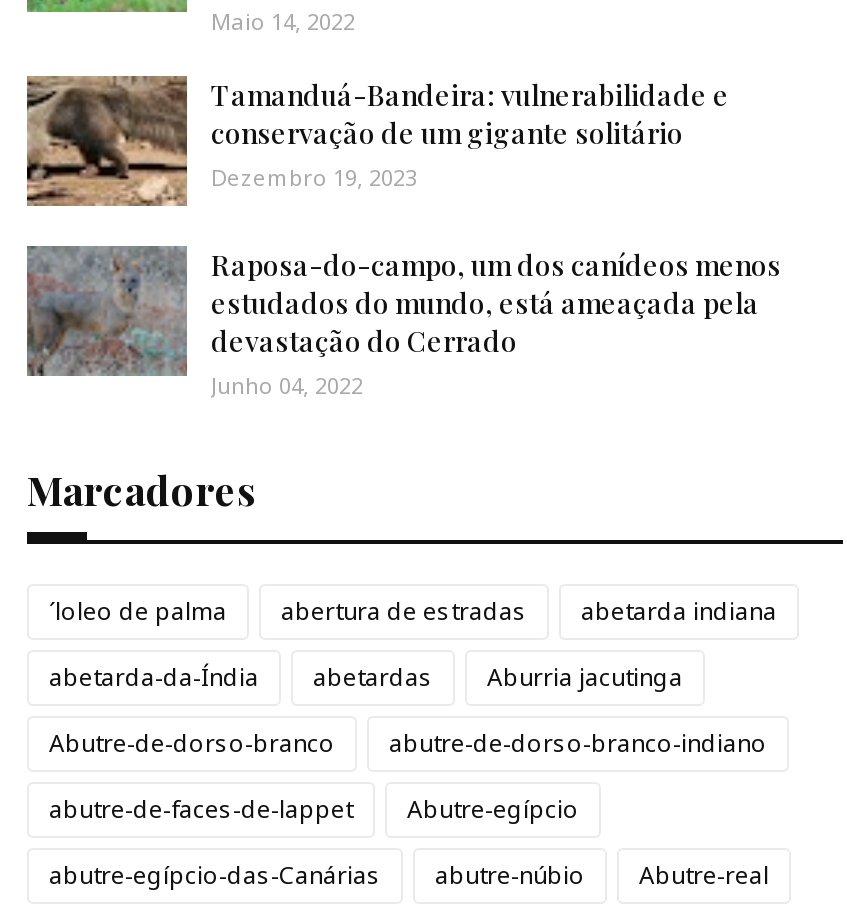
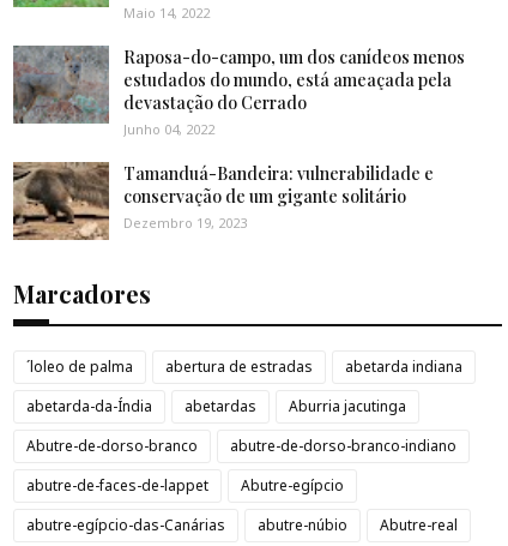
moved [25,76,729,206] -> [12,161,434,241]: [image] | Tamanduá-Bandeira: vulnerabilidade e | conservação de um gigante solitário | Dezembro 19, 2023
moved [23,244,781,400] -> [11,44,465,138]: [image] | Raposa-do-campo, um dos canídeos menos | estudados do mundo, está ameaçada pela | devastação do Cerrado | Junho 04, 2022

